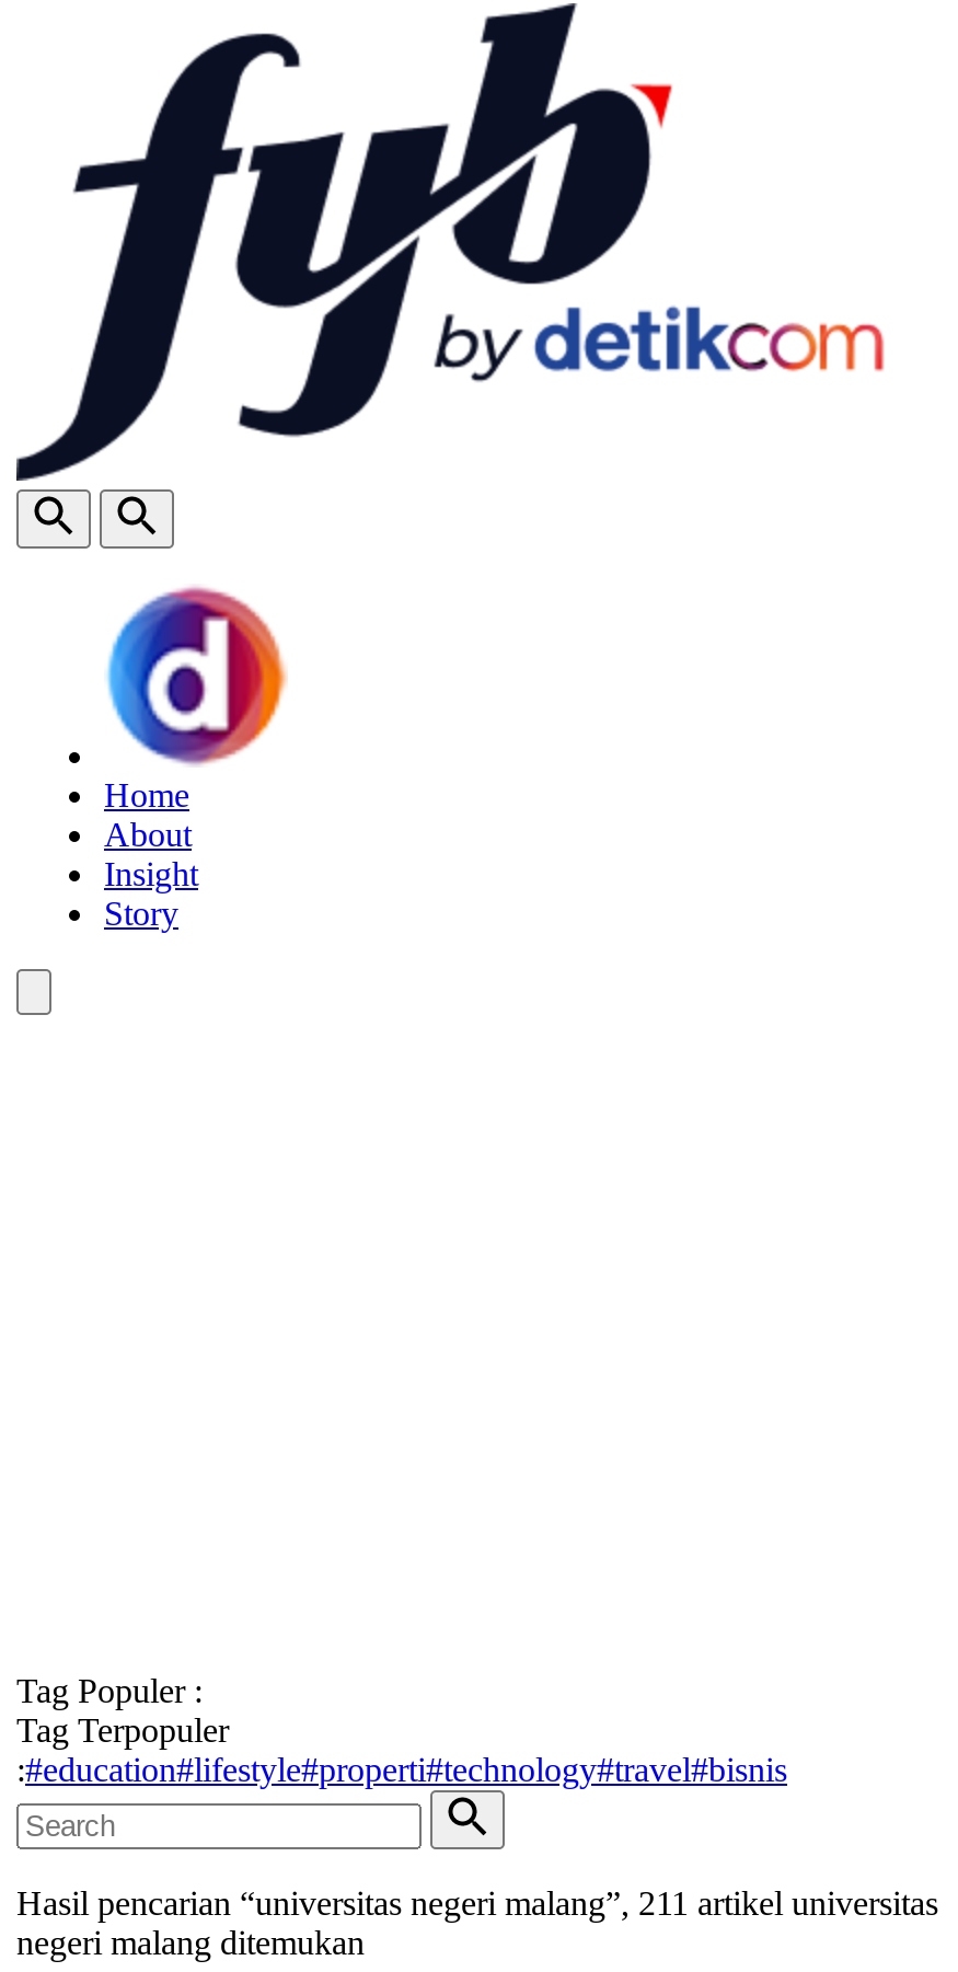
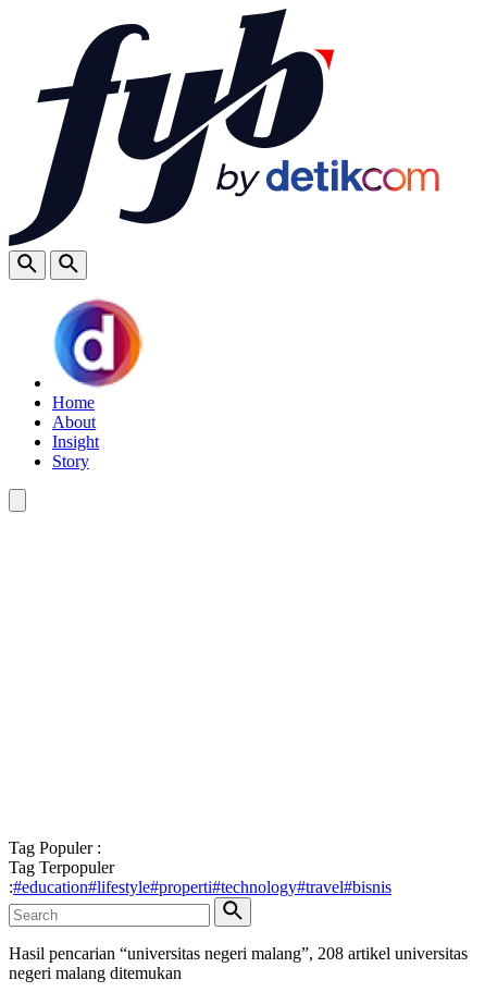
[16,1884,938,1922] Hasil pencarian “universitas negeri malang”, 211 artikel universitas -> [9,944,468,963] Hasil pencarian “universitas negeri malang”, 208 artikel universitas

